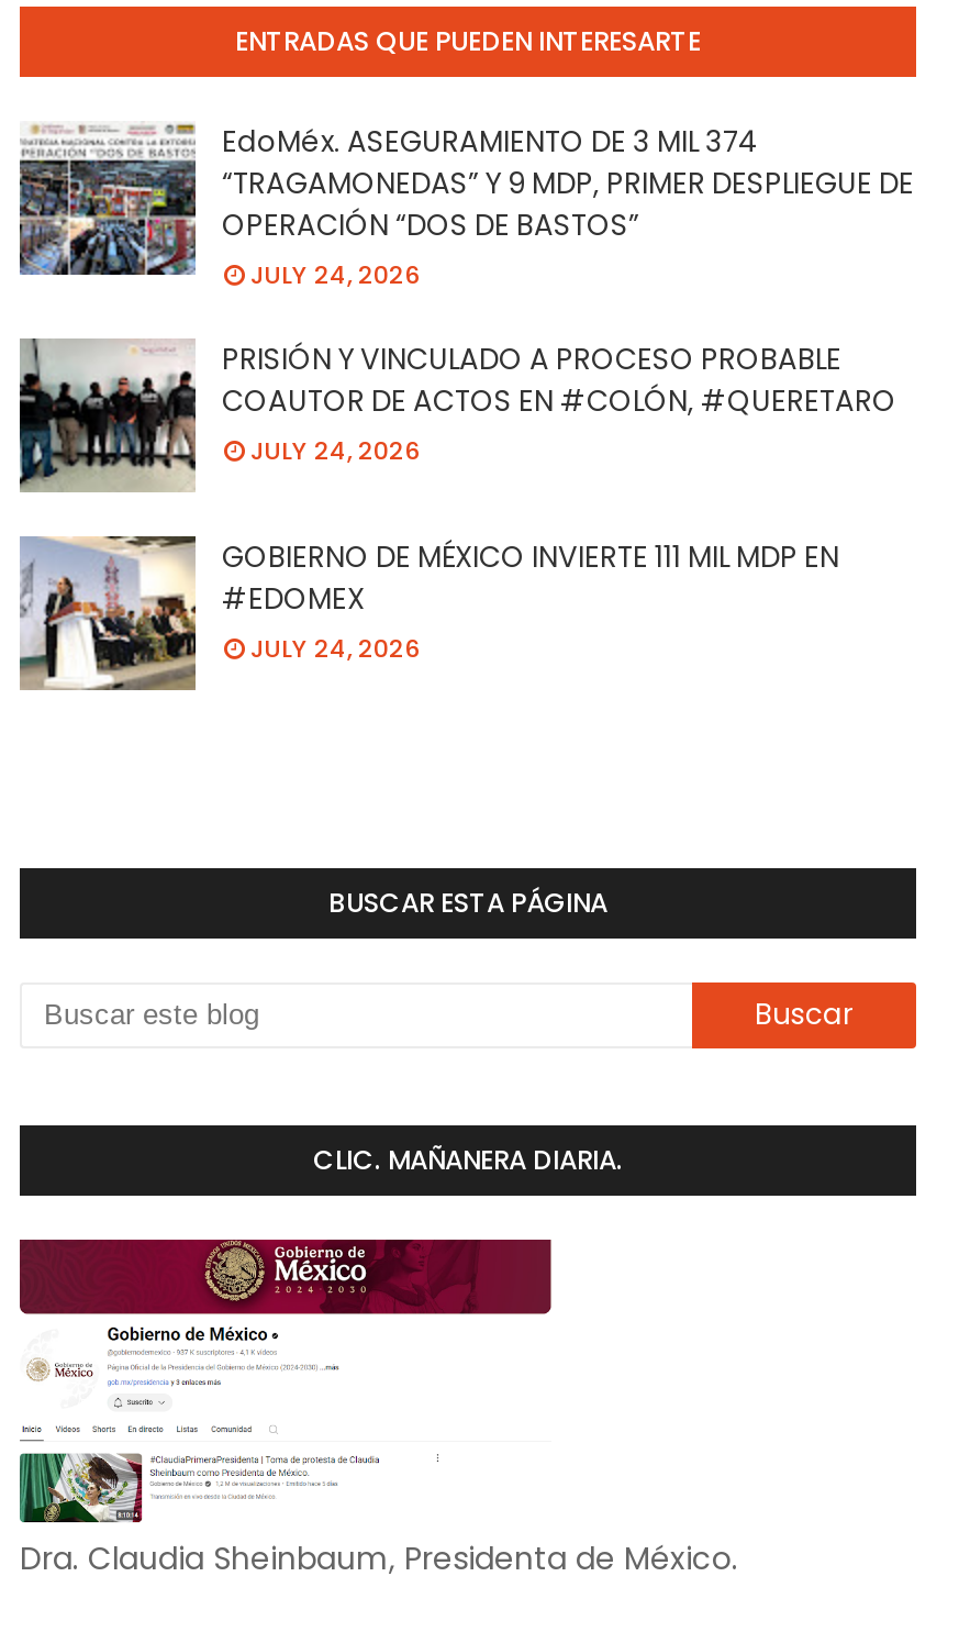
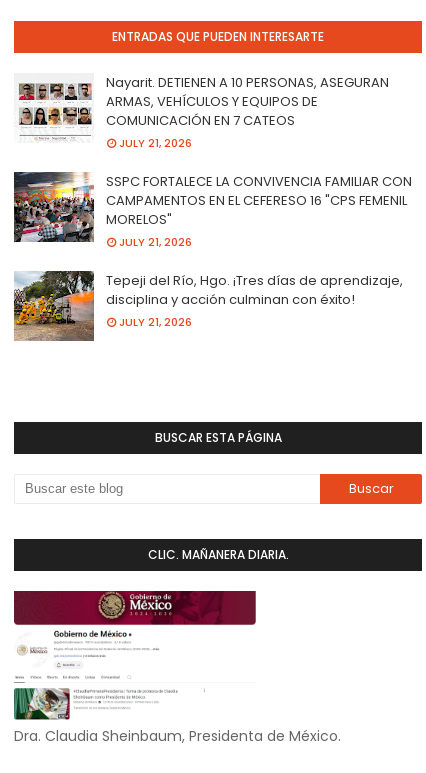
[18,121,914,292] [image] | EdoMéx. ASEGURAMIENTO DE 3 MIL 374 | “TRAGAMONEDAS” Y 9 MDP, PRIMER DESPLIEGUE DE | OPERACIÓN “DOS DE BASTOS” | JULY 24, 2026 -> [14,73,389,151] [image] | Nayarit. DETIENEN A 10 PERSONAS, ASEGURAN | ARMAS, VEHÍCULOS Y EQUIPOS DE | COMUNICACIÓN EN 7 CATEOS | JULY 21, 2026
[20,338,896,490] [image] | PRISIÓN Y VINCULADO A PROCESO PROBABLE | COAUTOR DE ACTOS EN #COLÓN, #QUERETARO | JULY 24, 2026 -> [13,172,412,250] [image] | SSPC FORTALECE LA CONVIVENCIA FAMILIAR CON | CAMPAMENTOS EN EL CEFERESO 16 "CPS FEMENIL | MORELOS" | JULY 21, 2026
[20,536,839,690] [image] | GOBIERNO DE MÉXICO INVIERTE 111 MIL MDP EN | #EDOMEX | JULY 24, 2026 -> [13,270,403,341] [image] | Tepeji del Río, Hgo. ¡Tres días de aprendizaje, | disciplina y acción culminan con éxito! | JULY 21, 2026

